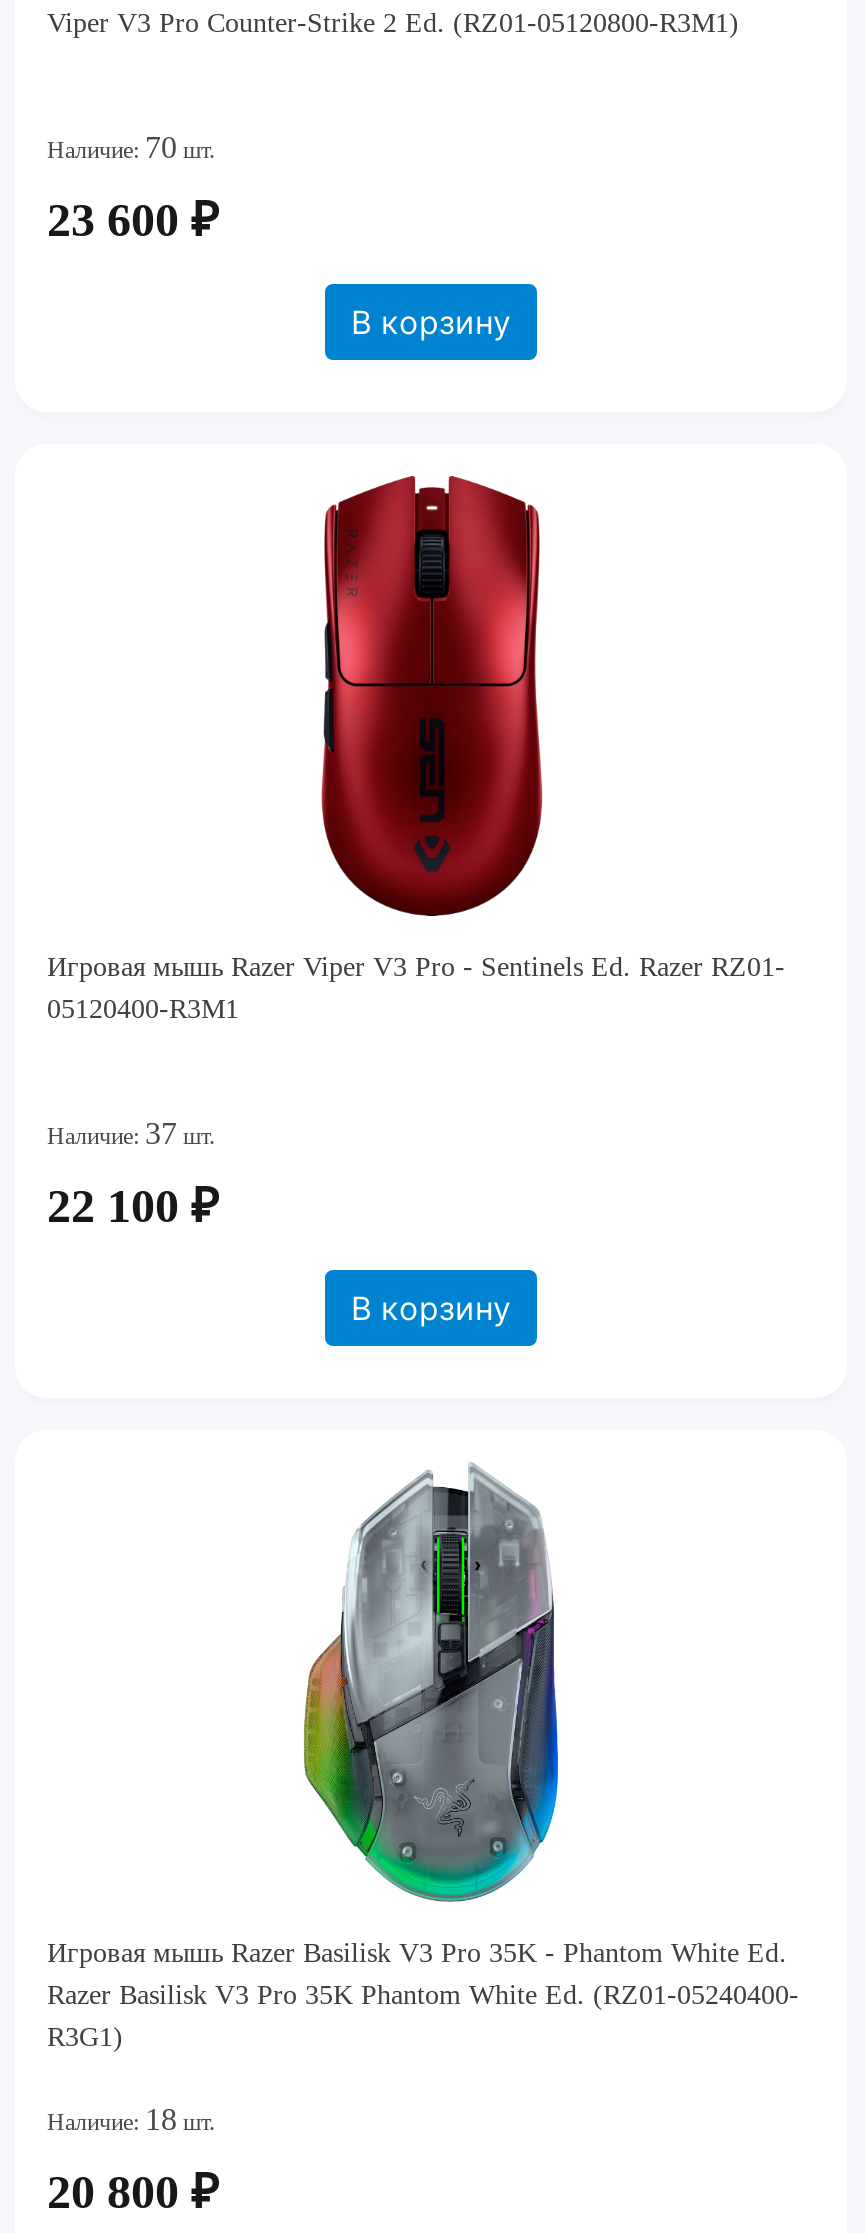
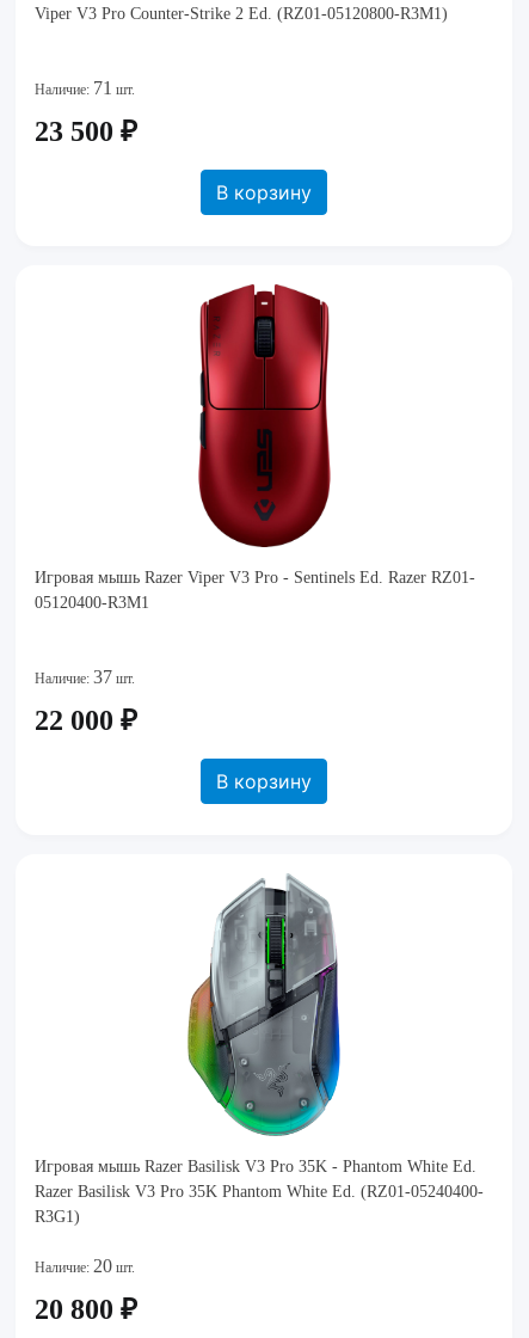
[47,130,215,164] Наличие: 70 шт. -> [35,78,135,98] Наличие: 71 шт.
[47,194,219,246] 23 600 ₽ -> [35,116,137,147] 23 500 ₽
[47,1180,219,1232] 22 100 ₽ -> [35,705,137,736] 22 000 ₽
[47,2102,215,2136] Наличие: 18 шт. -> [35,1256,135,1276] Наличие: 20 шт.

